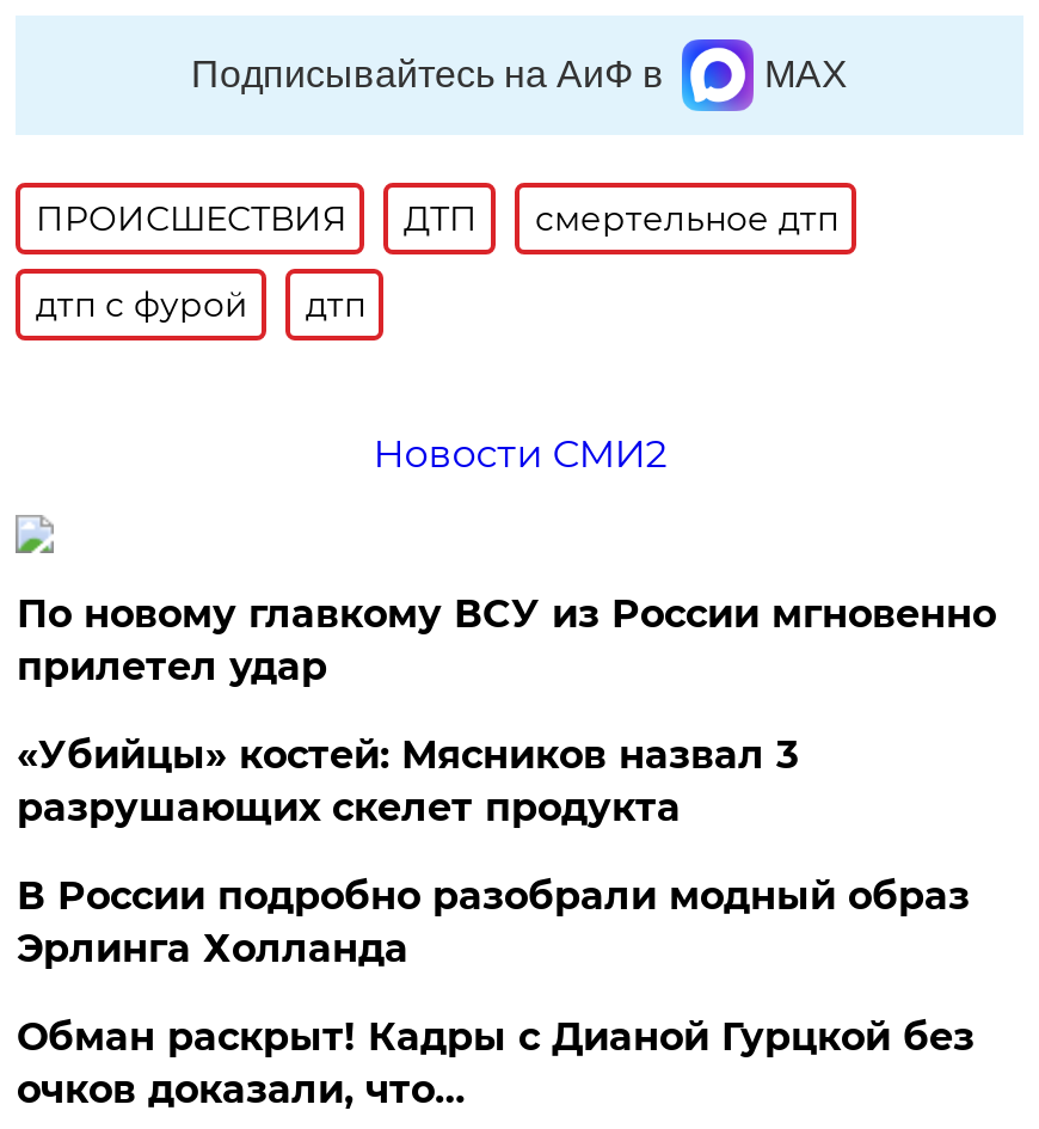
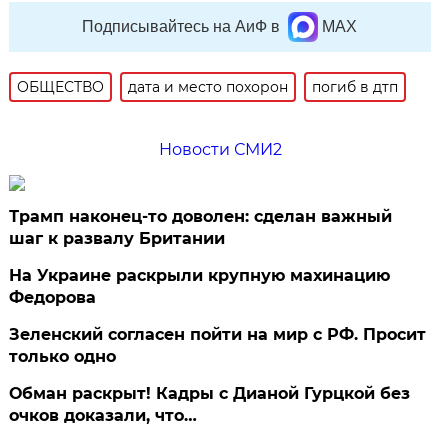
[36,198,838,327] ПРОИСШЕСТВИЯ | ДТП | смертельное дтп | дтп с фурой | дтп -> [17,78,398,96] ОБЩЕСТВО | дата и место похорон | погиб в дтп
[16,592,996,690] По новому главкому ВСУ из России мгновенно | прилетел удар -> [9,207,392,248] Трамп наконец-то доволен: сделан важный | шаг к развалу Британии
[16,733,798,831] «Убийцы» костей: Мясников назвал 3 | разрушающих скелет продукта -> [9,266,390,307] На Украине раскрыли крупную махинацию | Федорова
[16,874,969,972] В России подробно разобрали модный образ | Эрлинга Холланда -> [9,325,426,366] Зеленский согласен пойти на мир с РФ. Просит | только одно

